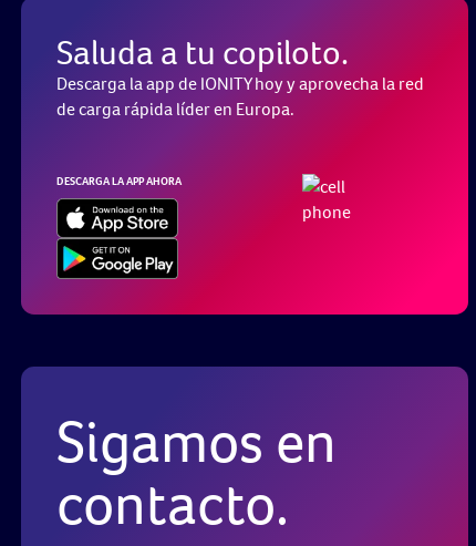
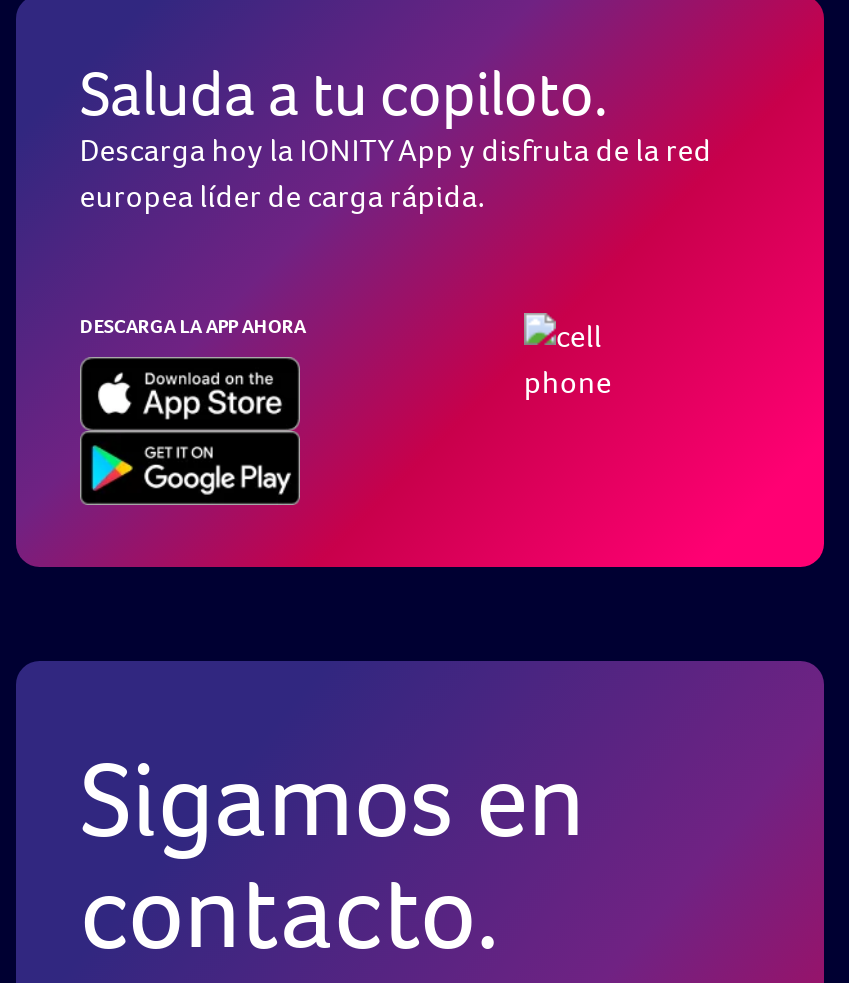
[56,71,424,119] Descarga la app de IONITY hoy y aprovecha la red | de carga rápida líder en Europa. -> [80,129,712,215] Descarga hoy la IONITY App y disfruta de la red | europea líder de carga rápida.

